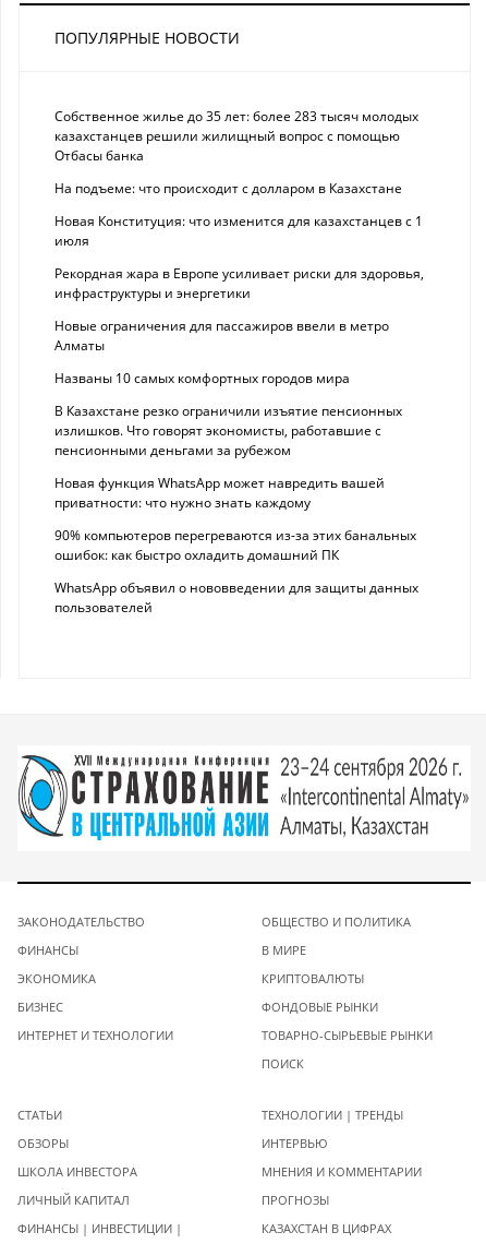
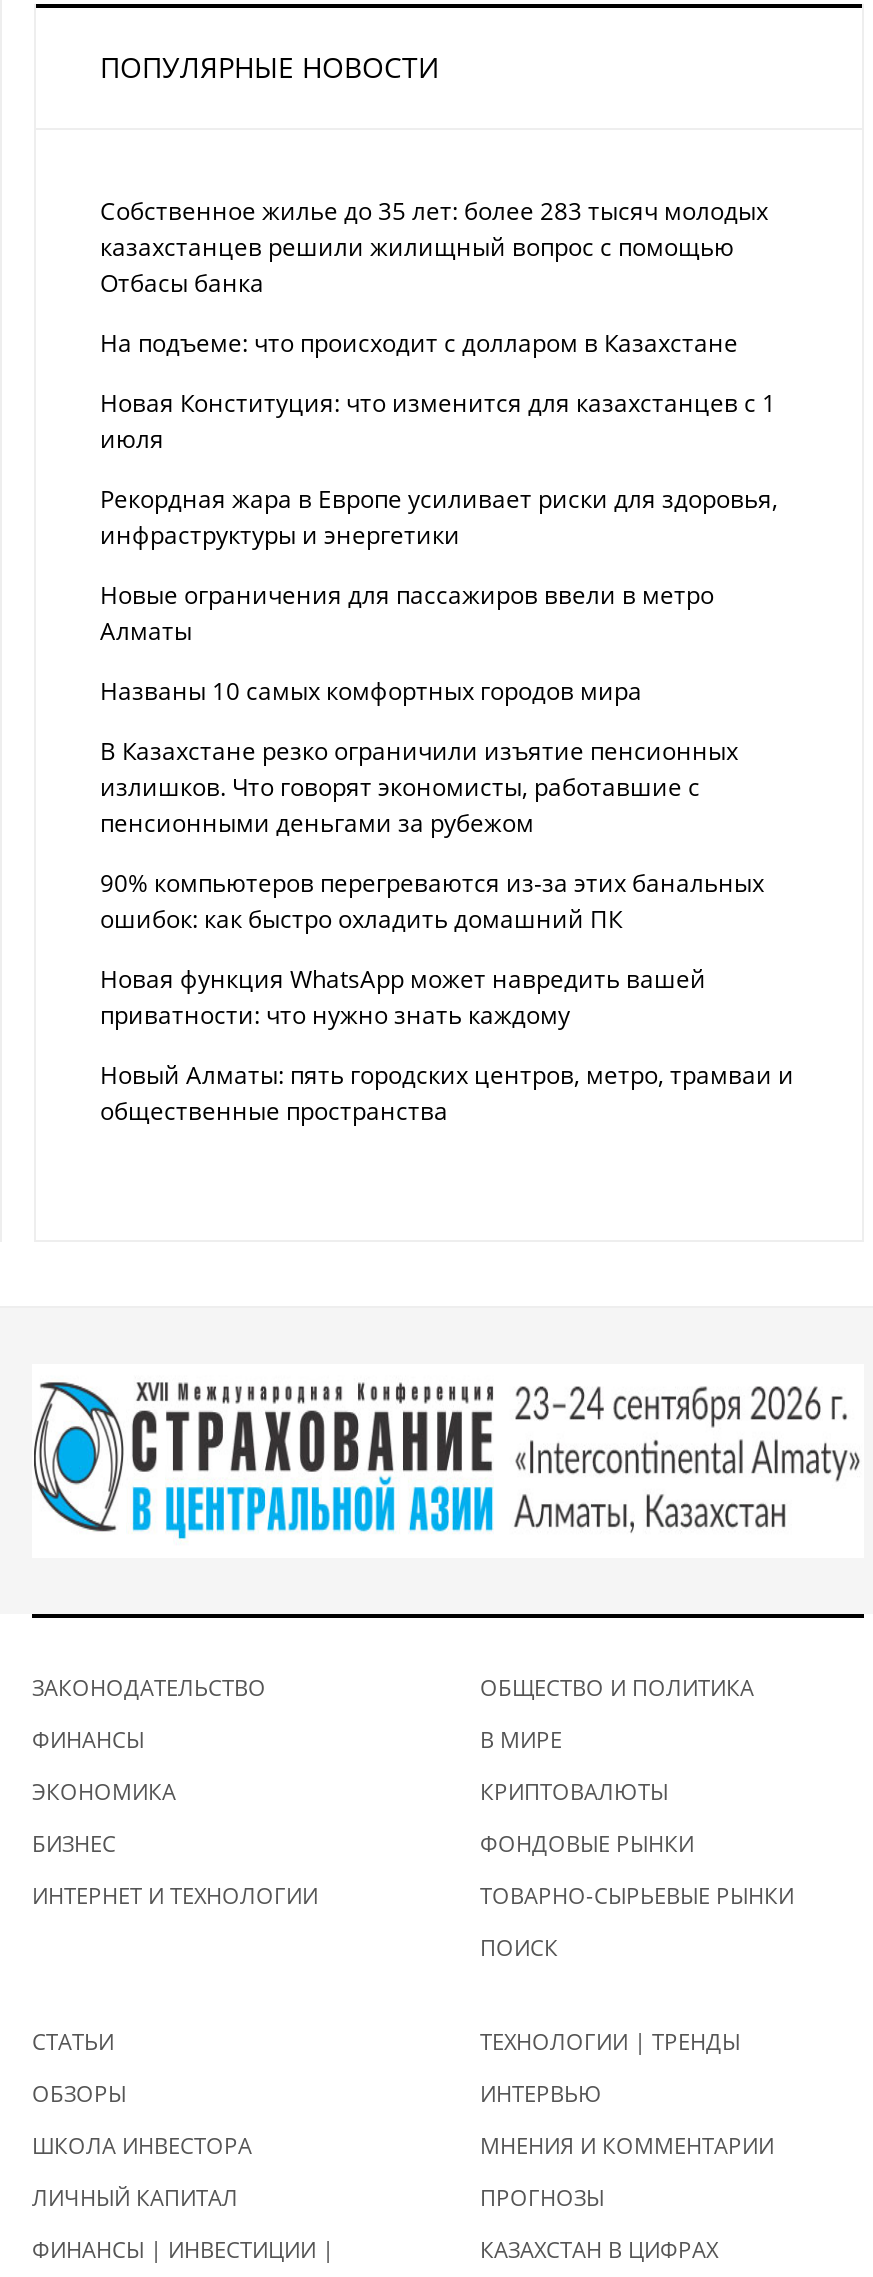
moved [54,473,385,512] -> [100,962,706,1032]: Новая функция WhatsApp может навредить вашей | приватности: что нужно знать каждому
moved [54,526,416,564] -> [100,866,764,936]: 90% компьютеров перегреваются из-за этих банальных | ошибок: как быстро охладить домашний ПК
[54,578,418,616] WhatsApp объявил о нововведении для защиты данных | пользователей -> [100,1058,794,1128] Новый Алматы: пять городских центров, метро, трамваи и | общественные пространства

